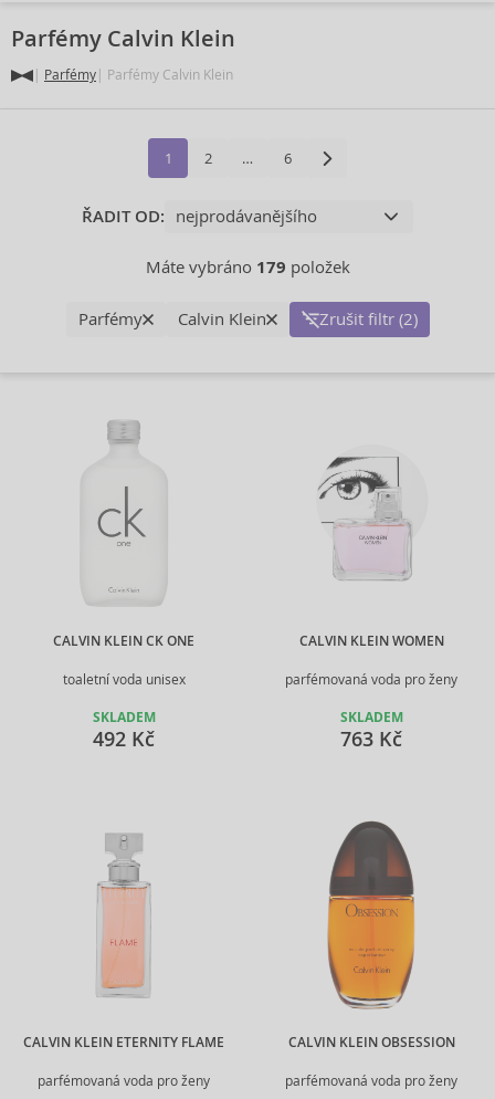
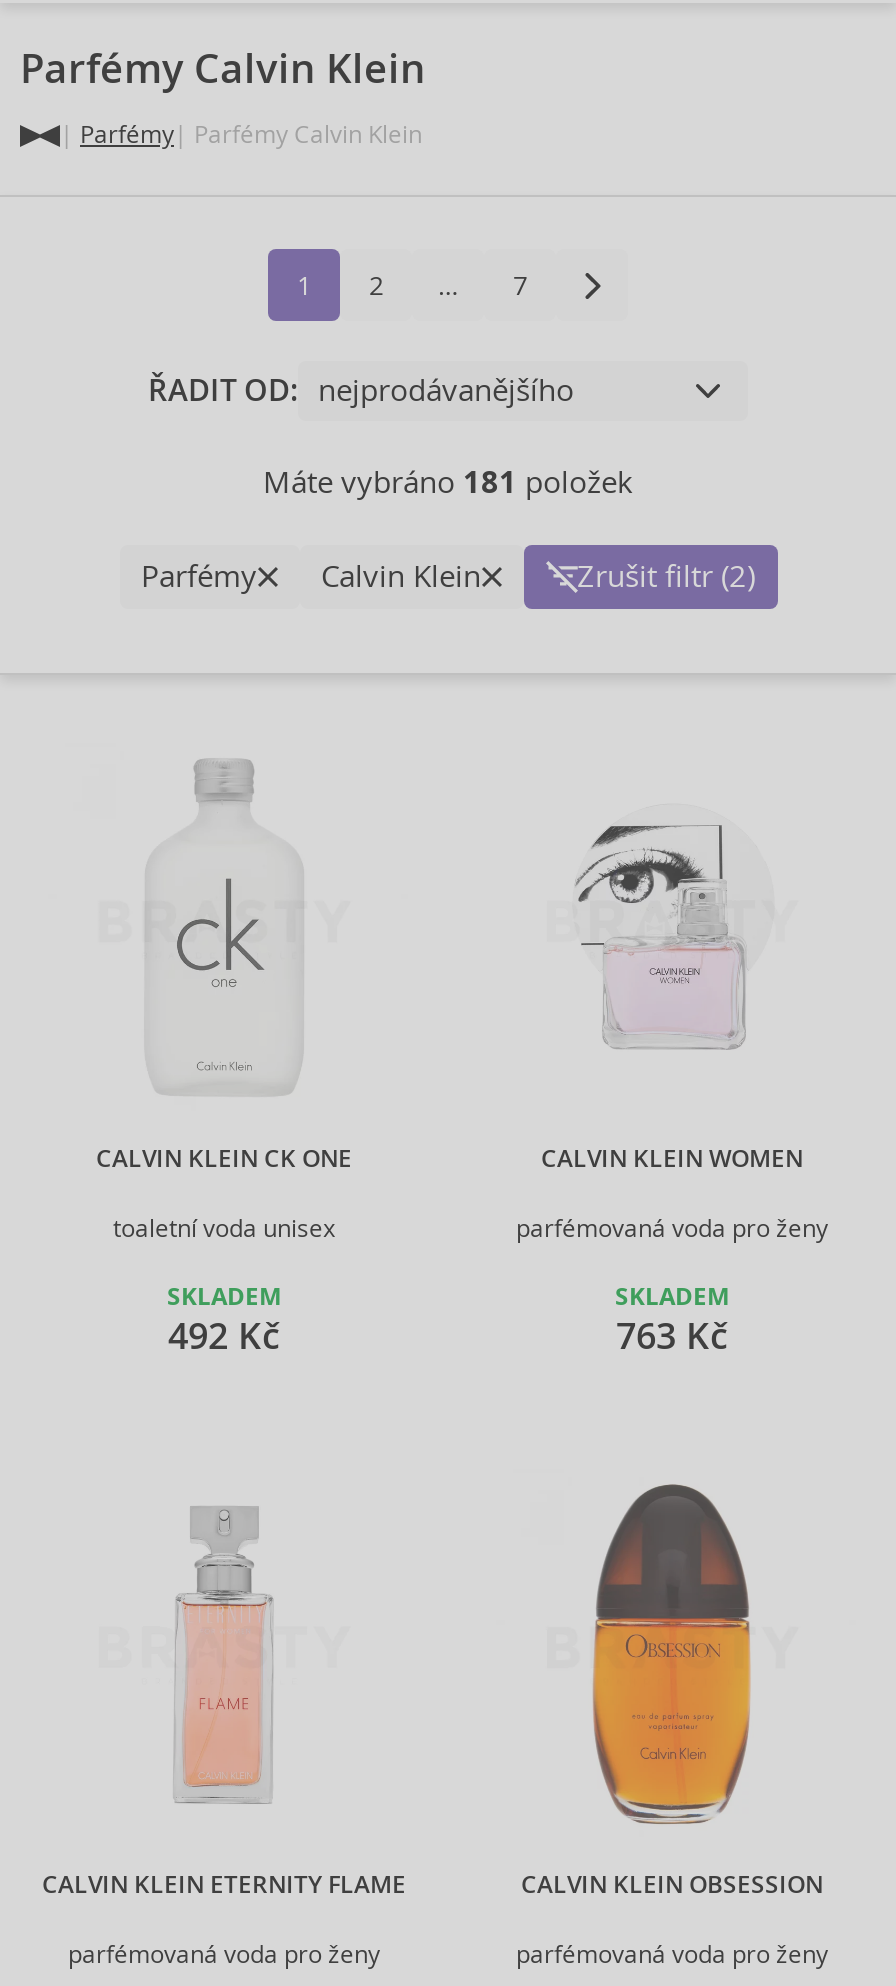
[283,149,291,168] 6 -> [513,268,527,302] 7
[145,257,350,279] Máte vybráno 179 položek -> [263,463,633,503] Máte vybráno 181 položek

